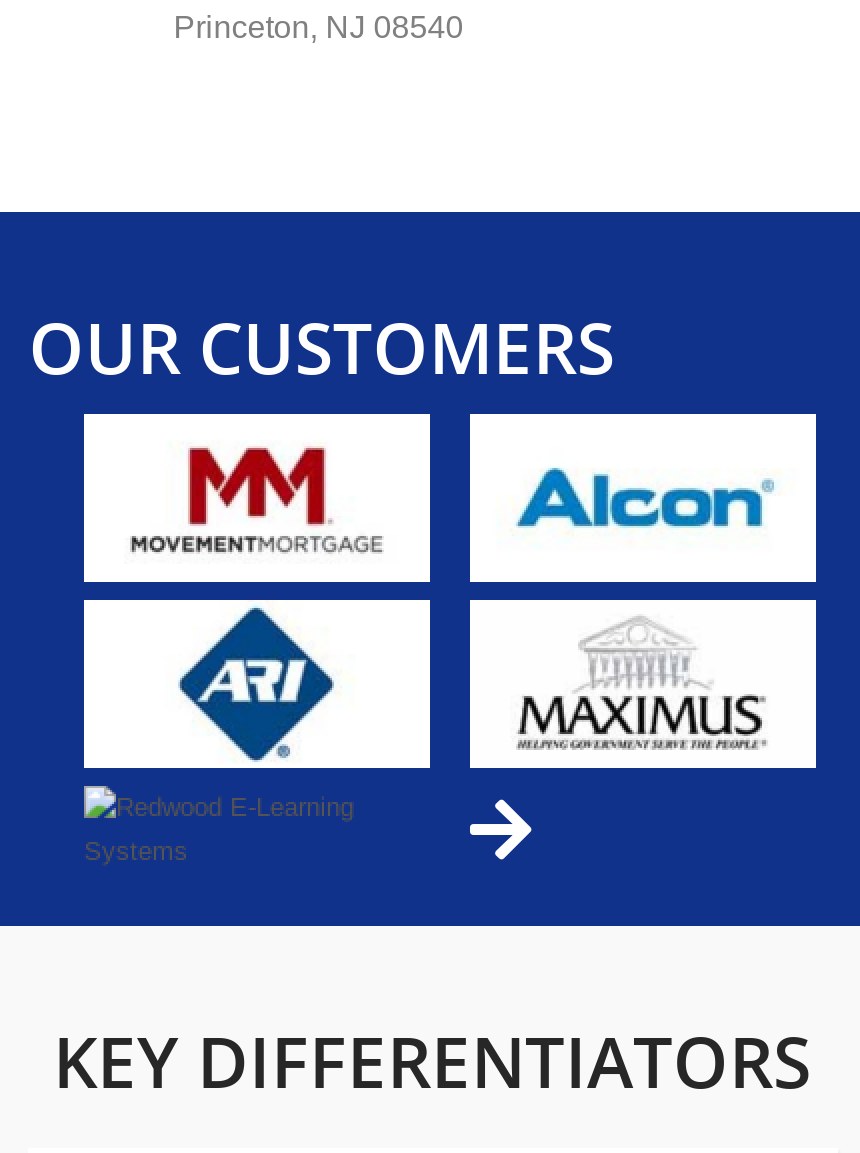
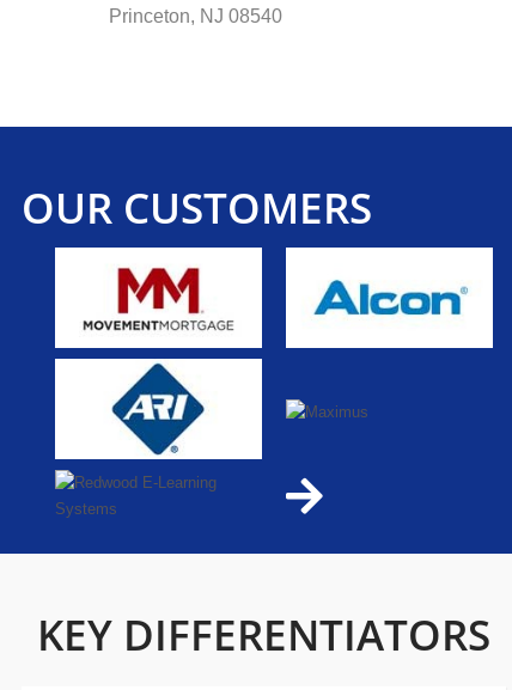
[468,598,818,770] [image] -> none

